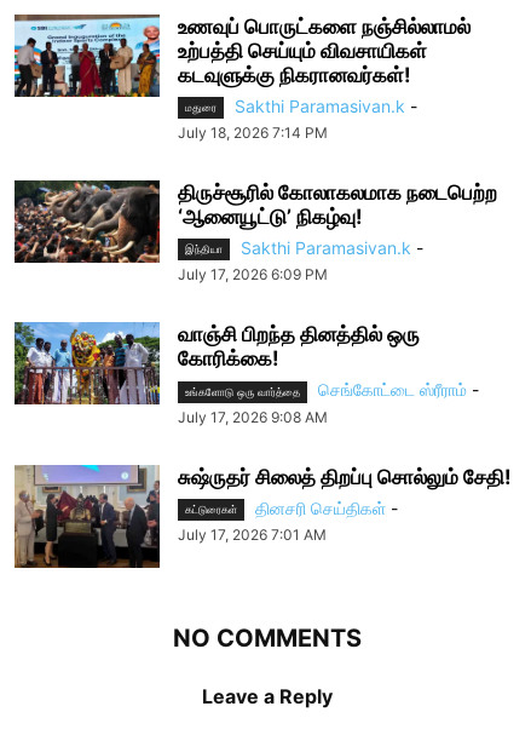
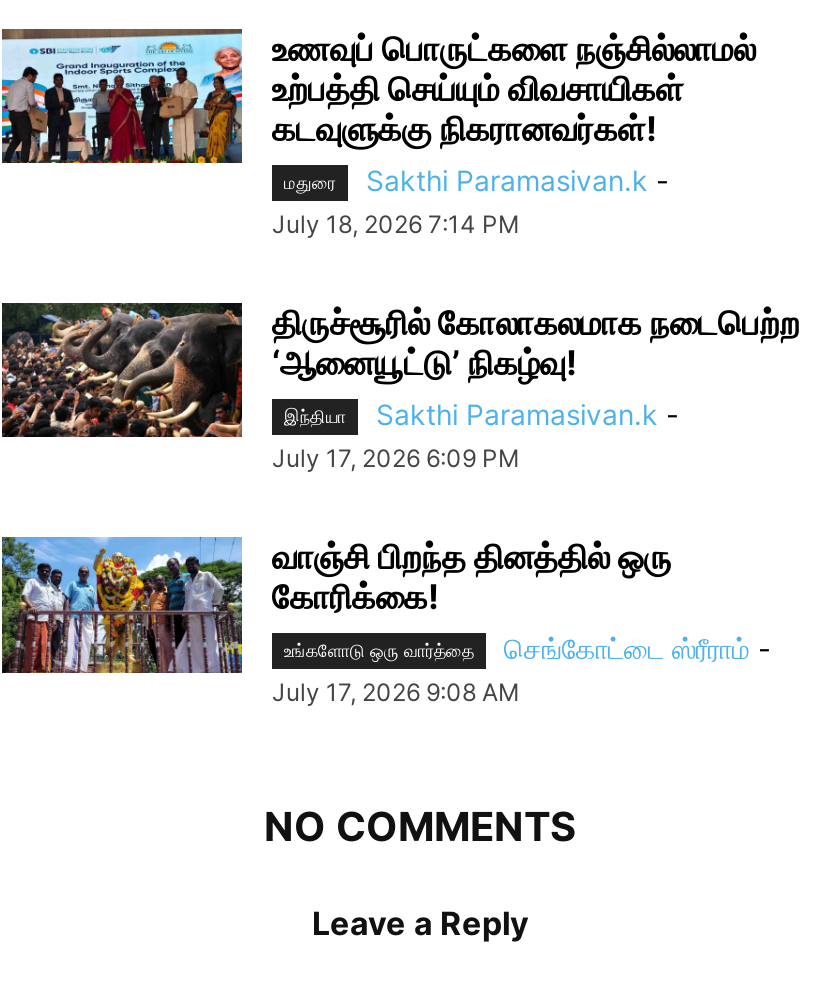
[13,464,512,569] [image] | சுஷ்ருதர் சிலைத் திறப்பு சொல்லும் சேதி! | கட்டுரைகள் | தினசரி செய்திகள் - | July 17, 2026 7:01 AM -> none

